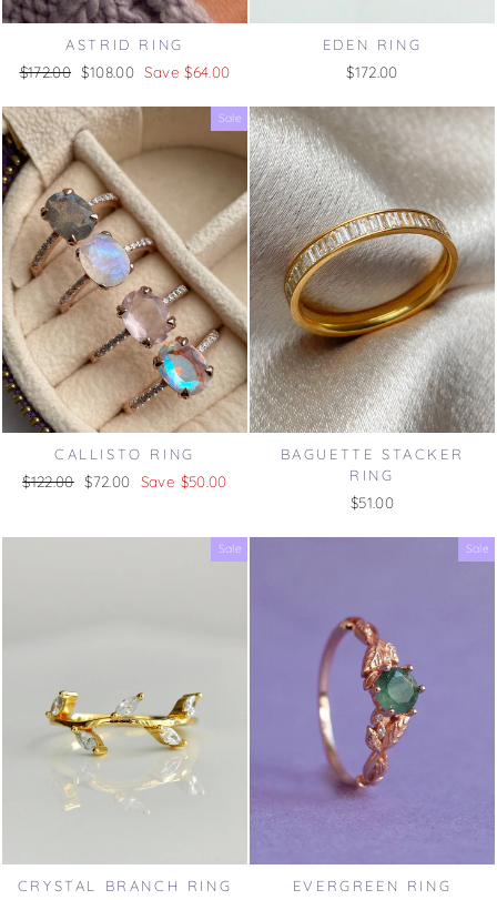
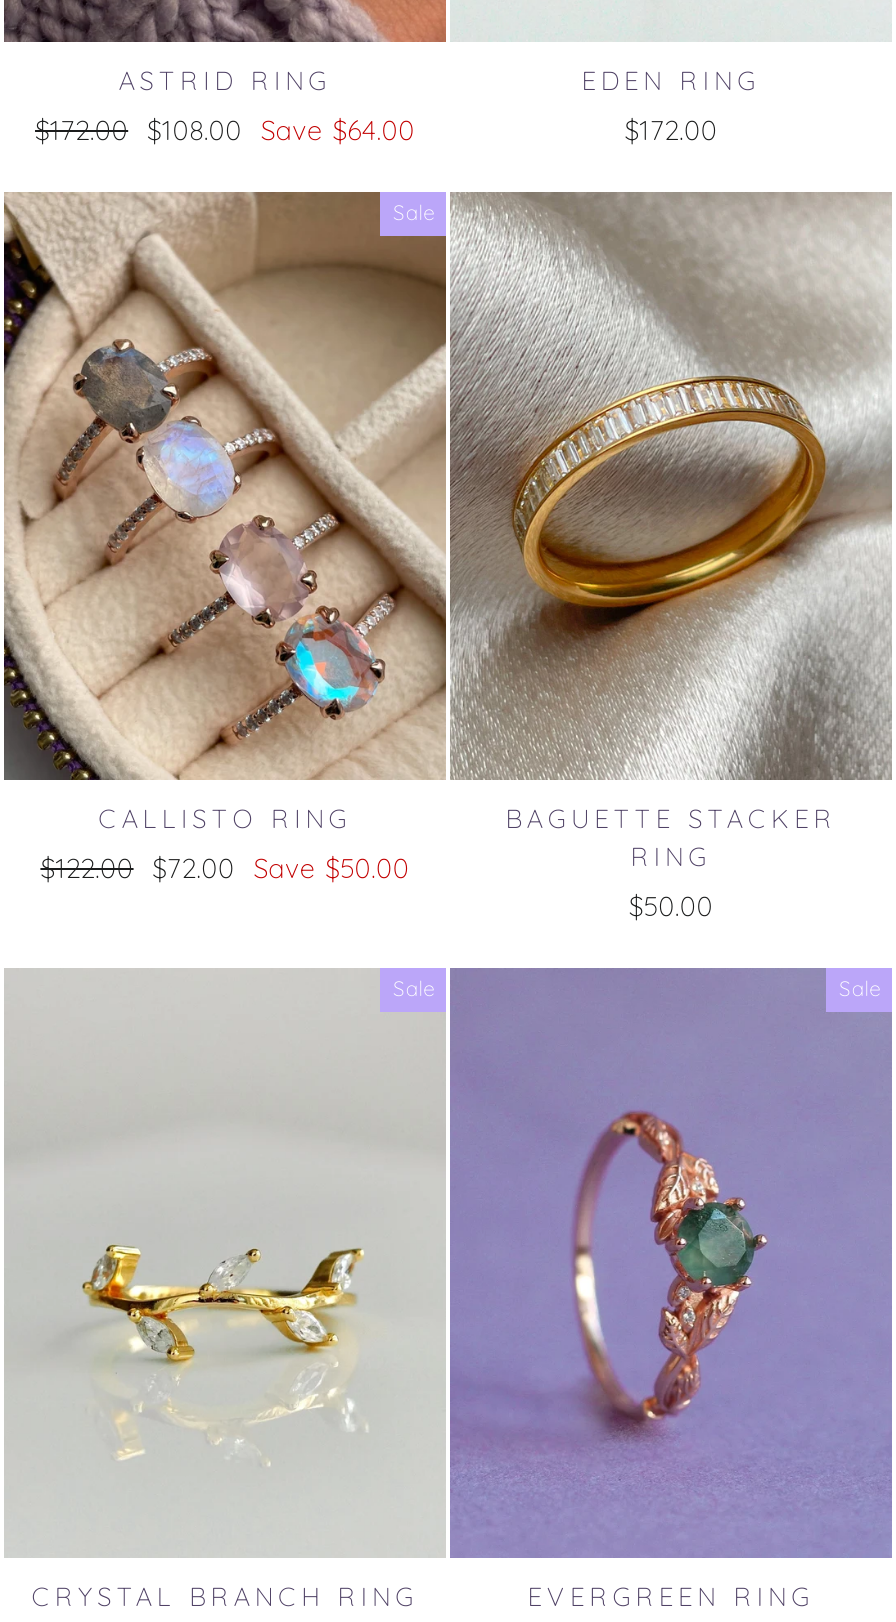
[350,493,394,512] $51.00 -> [629,888,713,922] $50.00

